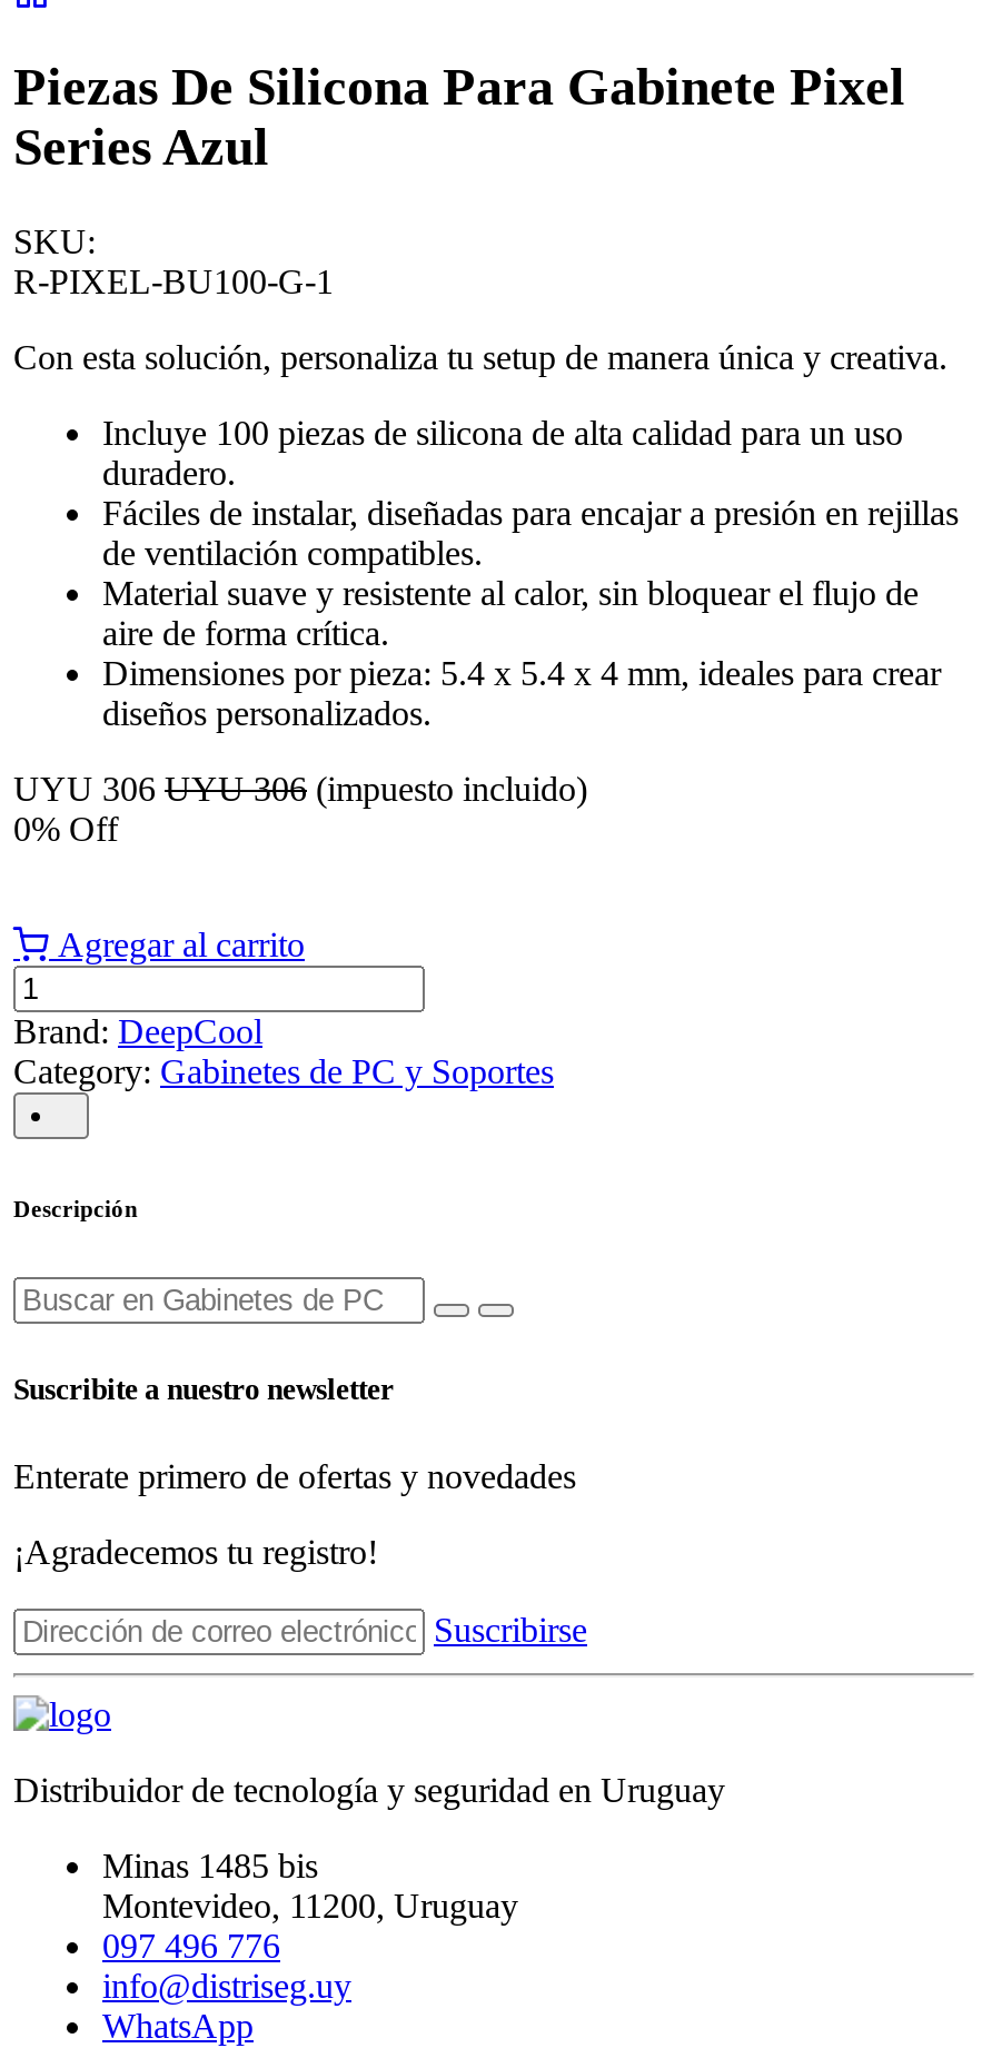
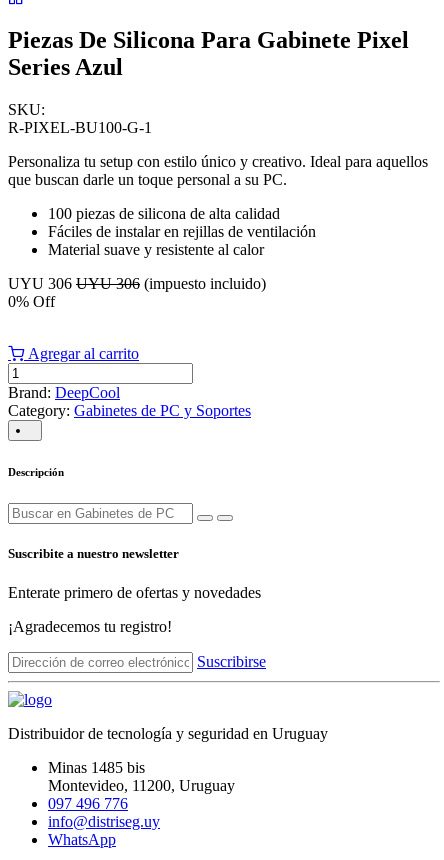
[13,338,948,376] Con esta solución, personaliza tu setup de manera única y creativa. -> [8,153,428,188] Personaliza tu setup con estilo único y creativo. Ideal para aquellos | que buscan darle un toque personal a su PC.
[102,414,959,732] Incluye 100 piezas de silicona de alta calidad para un uso | duradero. | Fáciles de instalar, diseñadas para encajar a presión en rejillas | de ventilación compatibles. | Material suave y resistente al calor, sin bloquear el flujo de | aire de forma crítica. | Dimensiones por pieza: 5.4 x 5.4 x 4 mm, ideales para crear | diseños personalizados. -> [48,205,316,258] 100 piezas de silicona de alta calidad | Fáciles de instalar en rejillas de ventilación | Material suave y resistente al calor

